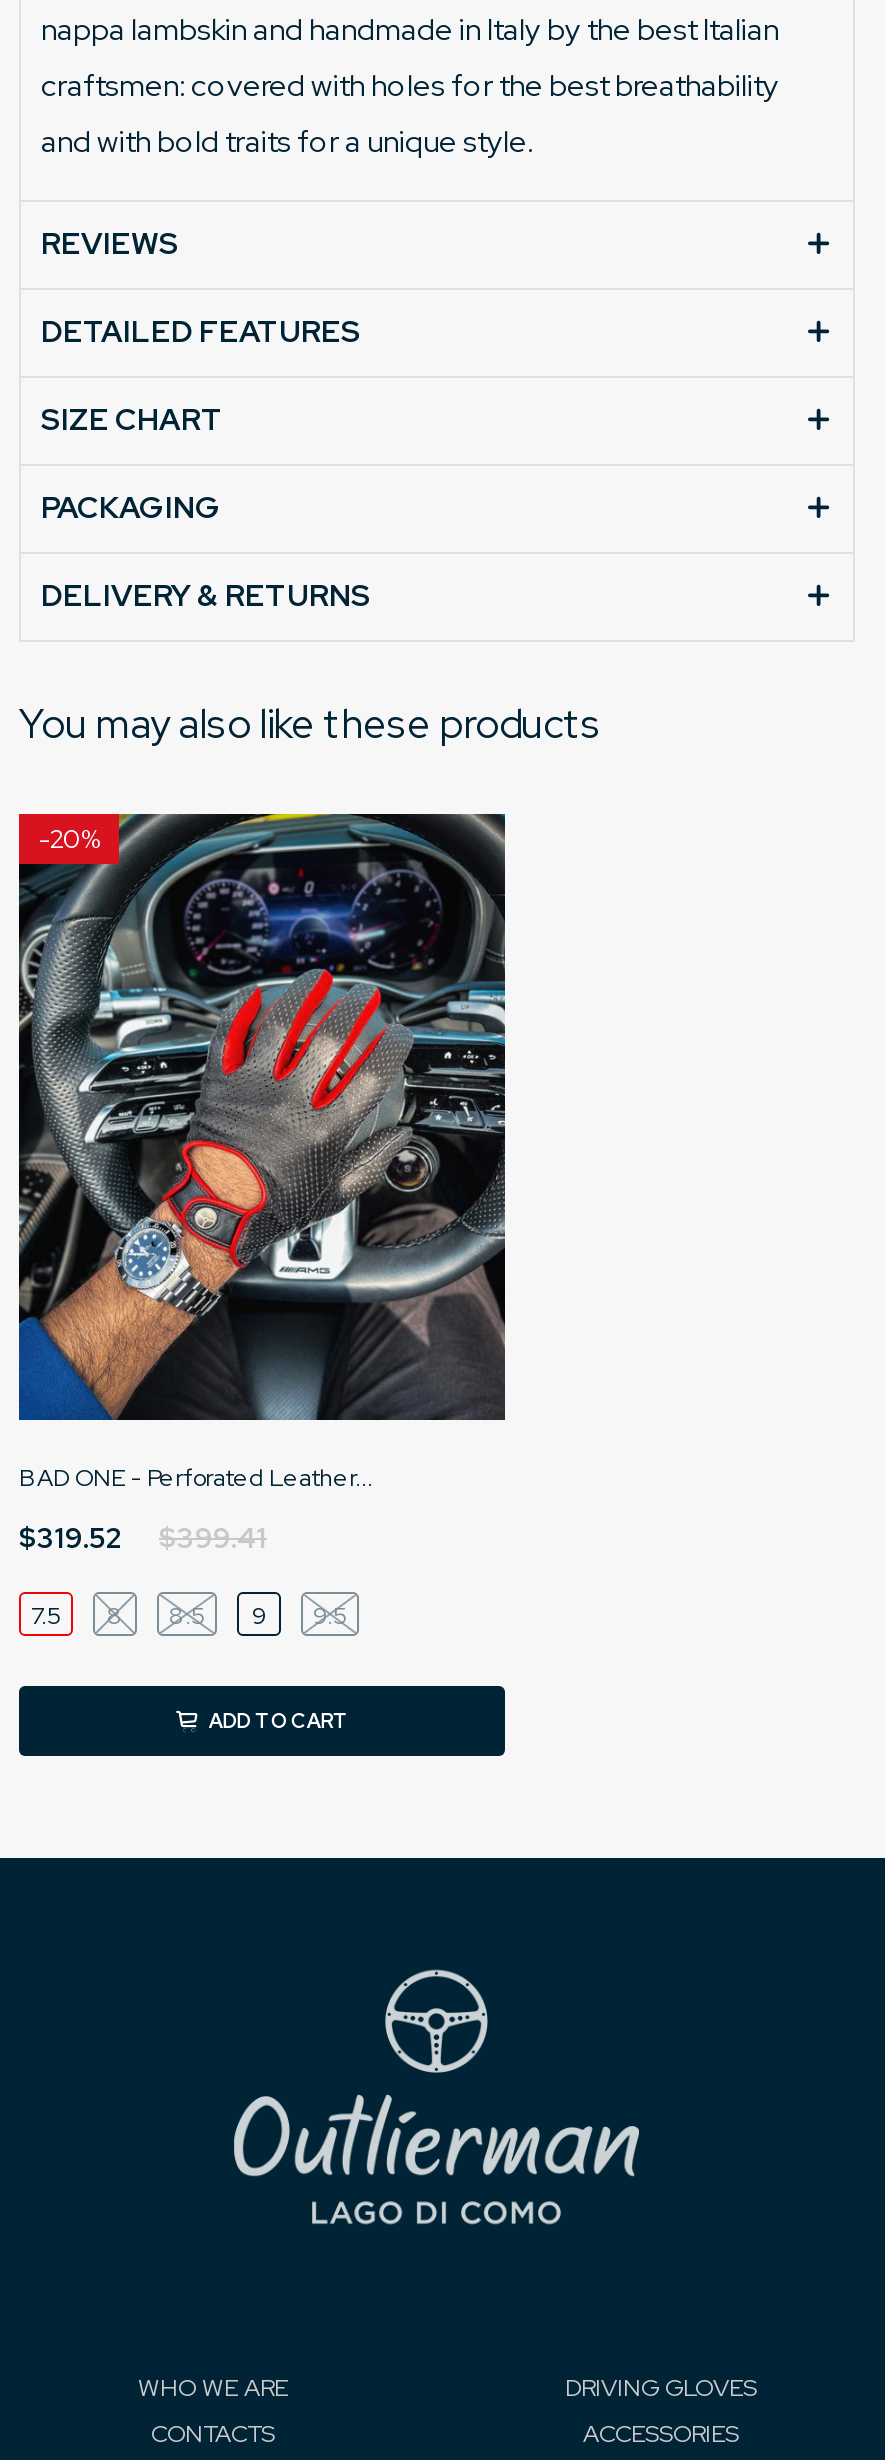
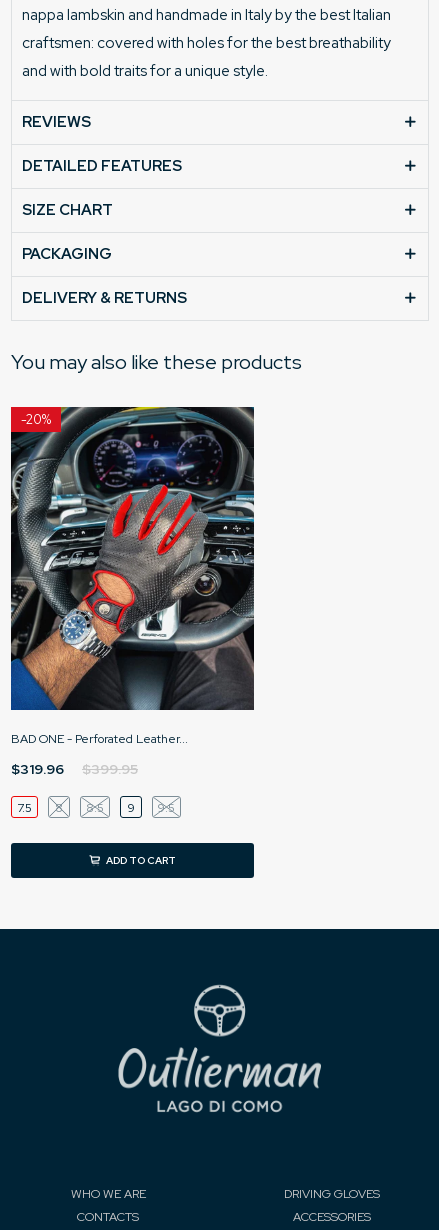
[19,1521,123,1557] $319.52 -> [11,760,64,778] $319.96
[159,1521,267,1557] $399.41 -> [82,760,138,778] $399.95

